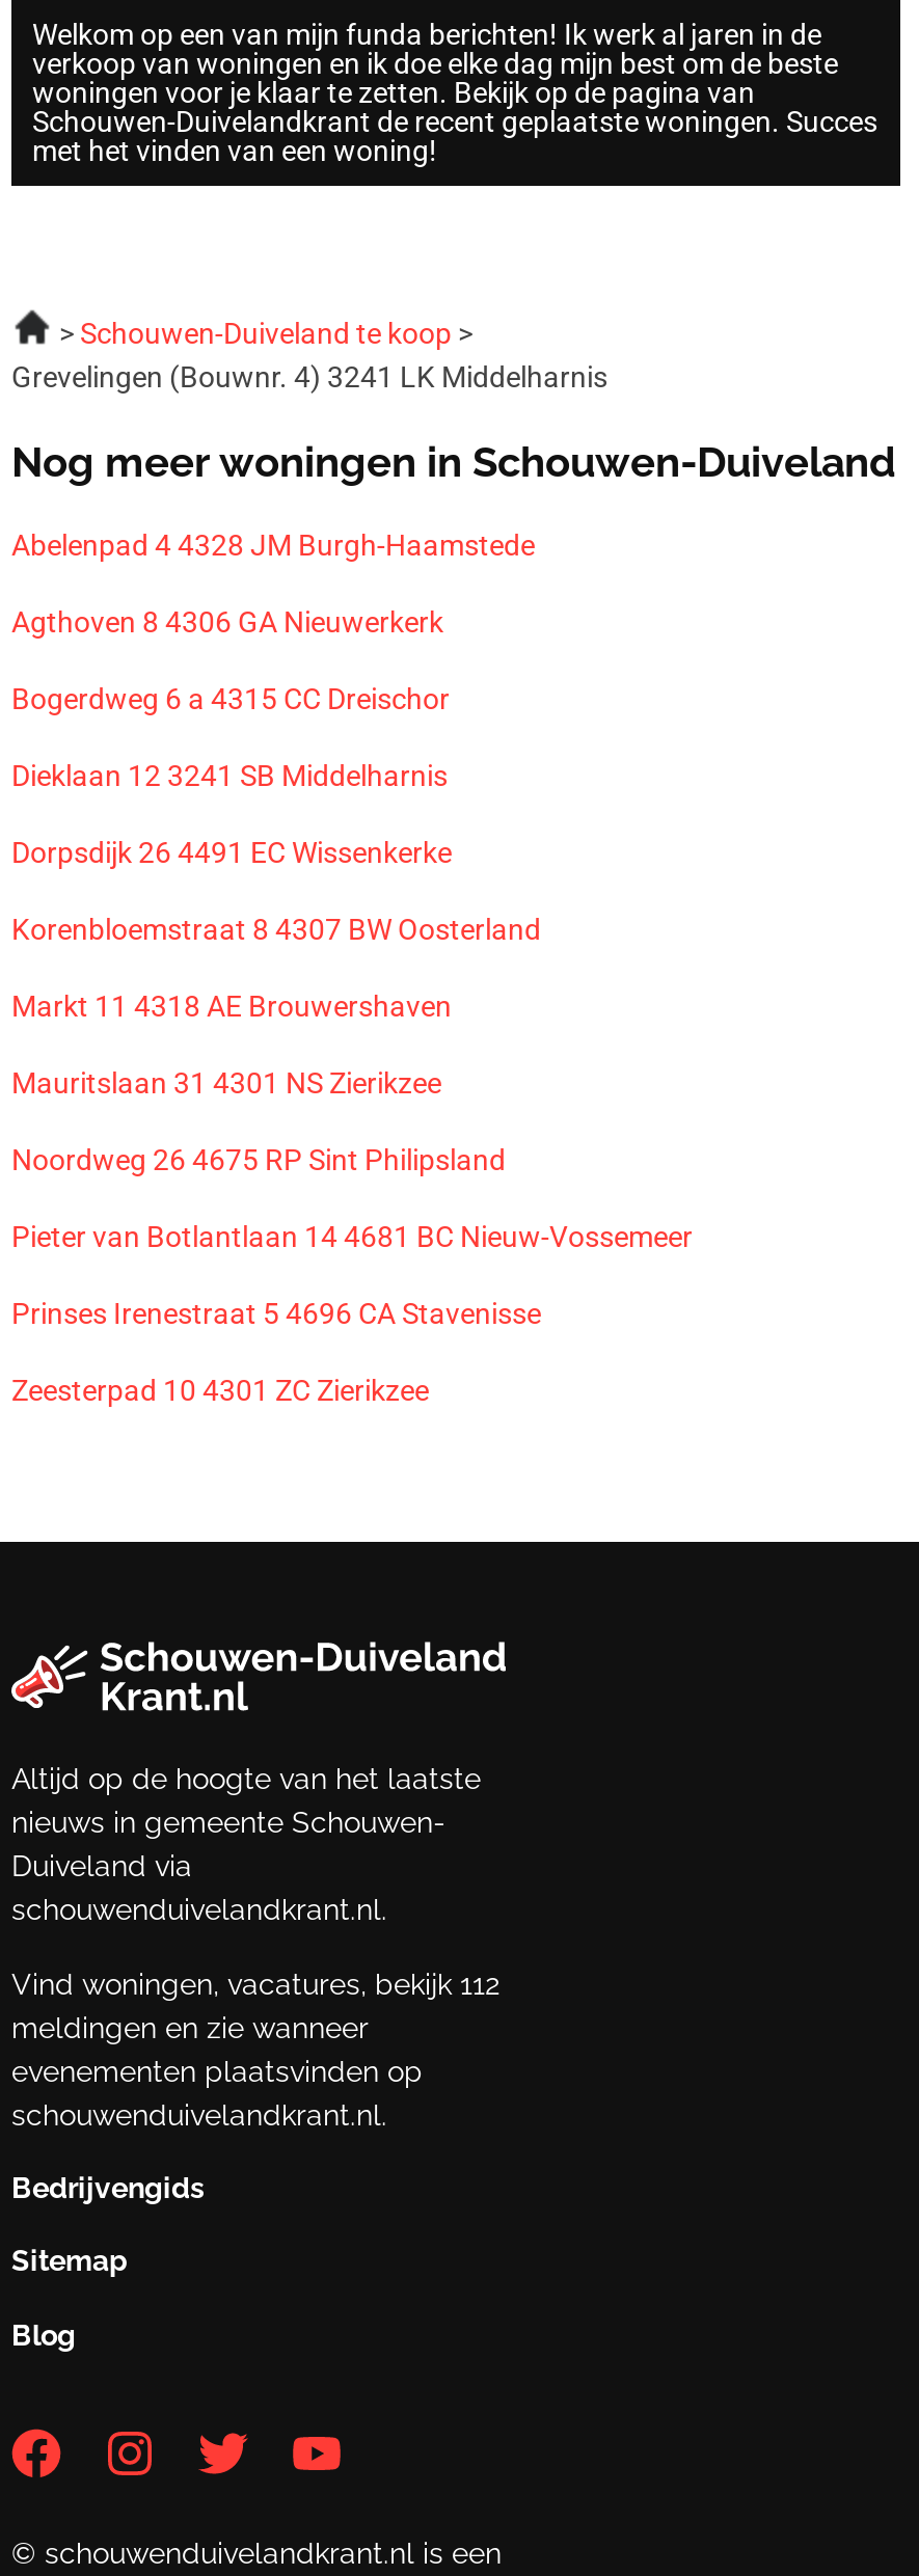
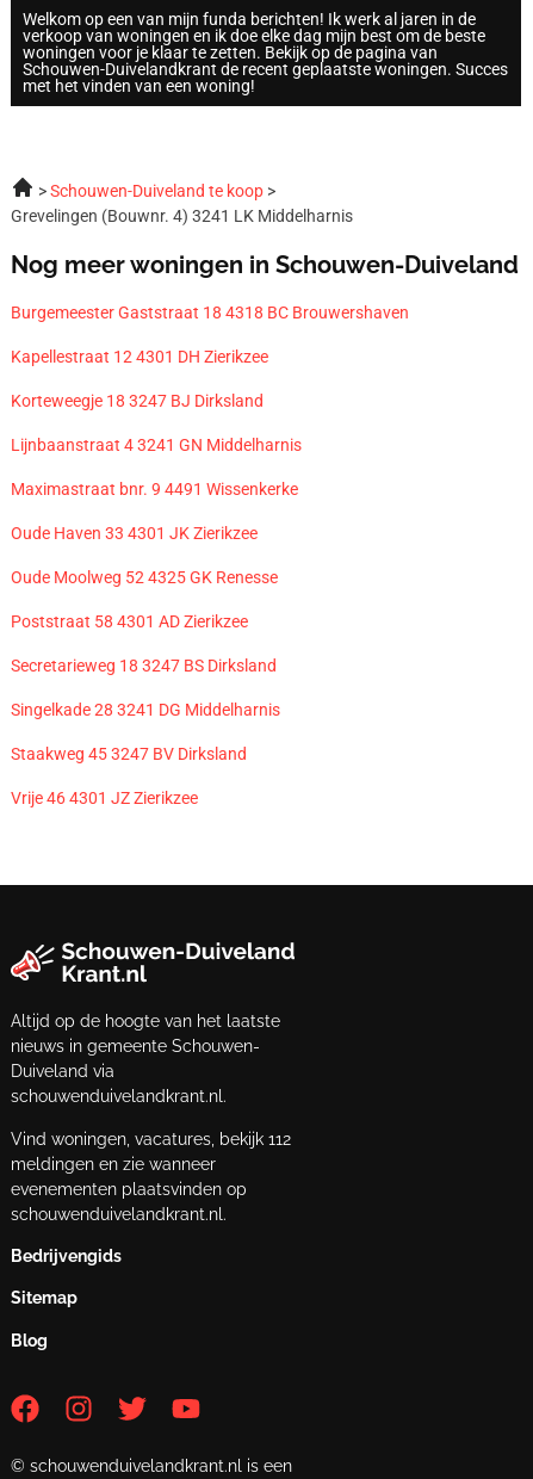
[11,529,535,562] Abelenpad 4 4328 JM Burgh-Haamstede -> [11,303,409,322] Burgemeester Gaststraat 18 4318 BC Brouwershaven
[11,606,443,639] Agthoven 8 4306 GA Nieuwerkerk -> [11,347,268,366] Kapellestraat 12 4301 DH Zierikzee
[11,683,450,716] Bogerdweg 6 a 4315 CC Dreischor -> [11,391,264,411] Korteweegje 18 3247 BJ Dirksland
[11,759,448,793] Dieklaan 12 3241 SB Middelharnis -> [11,436,302,455] Lijnbaanstraat 4 3241 GN Middelharnis
[11,836,452,869] Dorpsdijk 26 4491 EC Wissenkerke -> [11,480,298,499] Maximastraat bnr. 9 4491 Wissenkerke
[11,913,541,946] Korenbloemstraat 8 4307 BW Oosterland -> [11,524,258,543] Oude Haven 33 4301 JK Zierikzee
[11,990,452,1023] Markt 11 4318 AE Brouwershaven -> [11,568,278,587] Oude Moolweg 52 4325 GK Renesse
[11,1067,441,1100] Mauritslaan 31 4301 NS Zierikzee -> [11,612,248,631] Poststraat 58 4301 AD Zierikzee
[11,1144,506,1177] Noordweg 26 4675 RP Sint Philipsland -> [11,656,277,675] Secretarieweg 18 3247 BS Dirksland
[11,1220,693,1254] Pieter van Botlantlaan 14 4681 BC Nieuw-Vossemeer -> [11,700,280,719] Singelkade 28 3241 DG Middelharnis
[11,1297,541,1330] Prinses Irenestraat 5 4696 CA Stavenisse -> [11,745,247,764] Staakweg 45 3247 BV Dirksland
[11,1374,429,1407] Zeesterpad 10 4301 ZC Zierikzee -> [11,789,198,808] Vrije 46 4301 JZ Zierikzee

